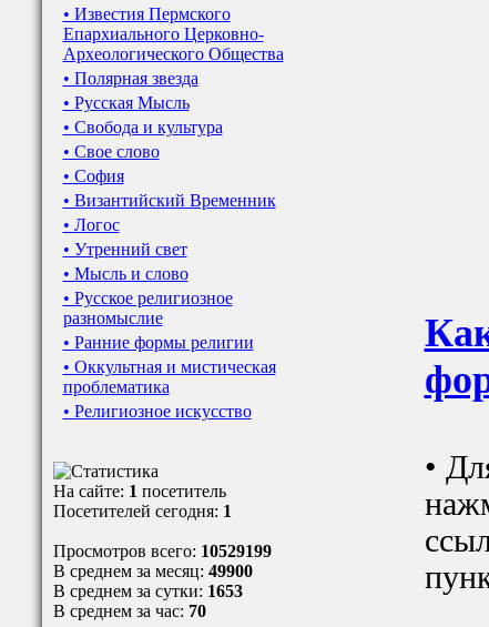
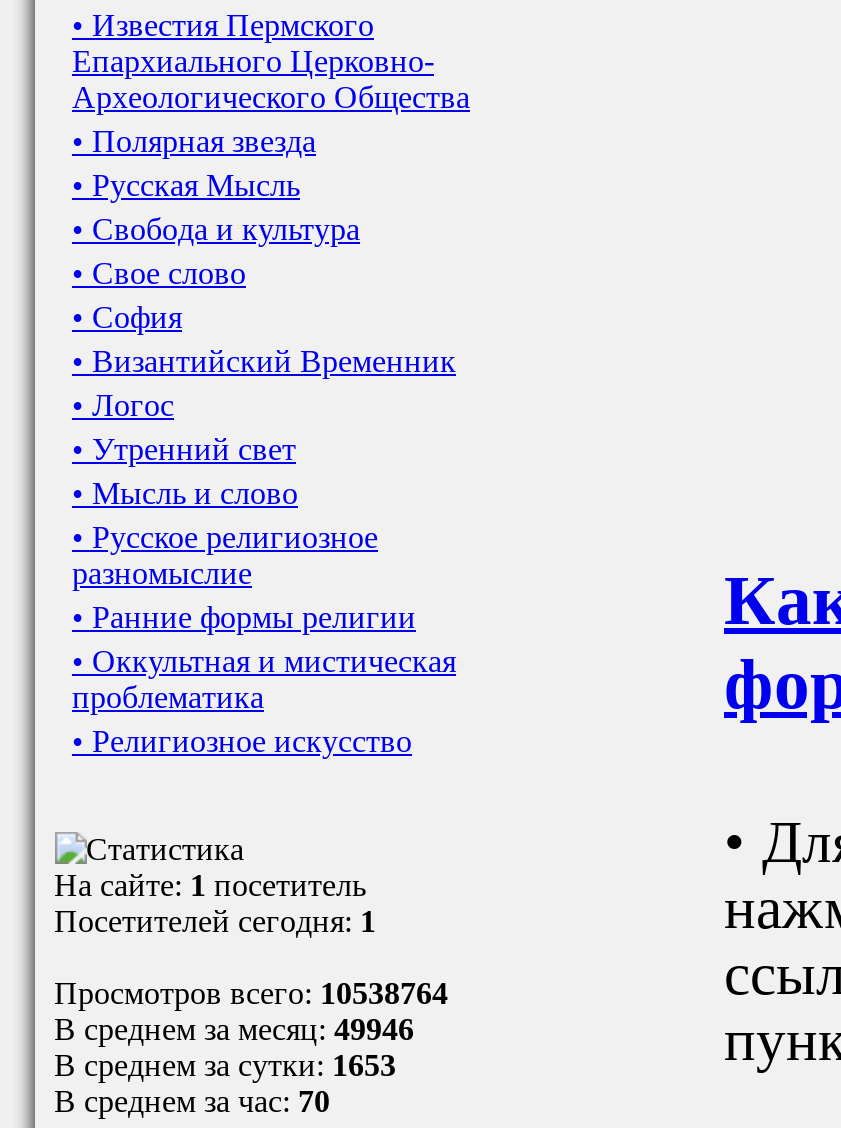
[53,542,271,560] Просмотров всего: 10529199 -> [54,976,448,1010] Просмотров всего: 10538764
[53,562,252,580] В среднем за месяц: 49900 -> [54,1012,414,1046] В среднем за месяц: 49946

